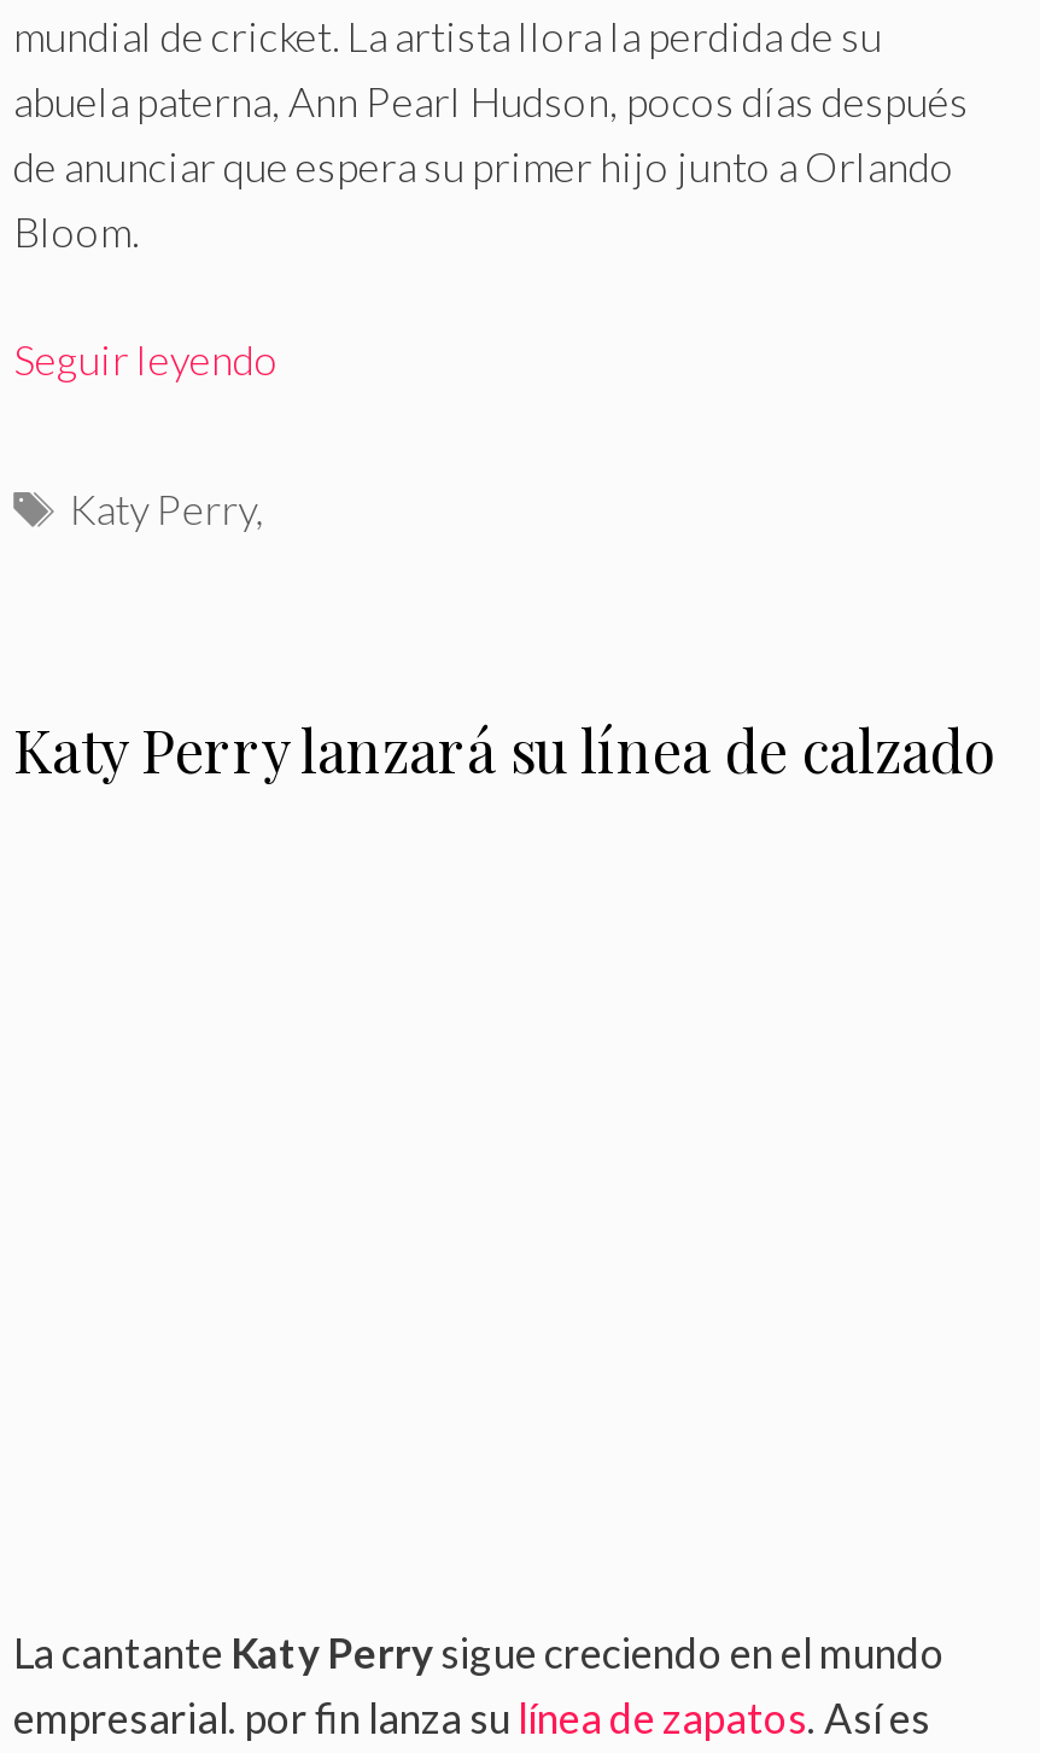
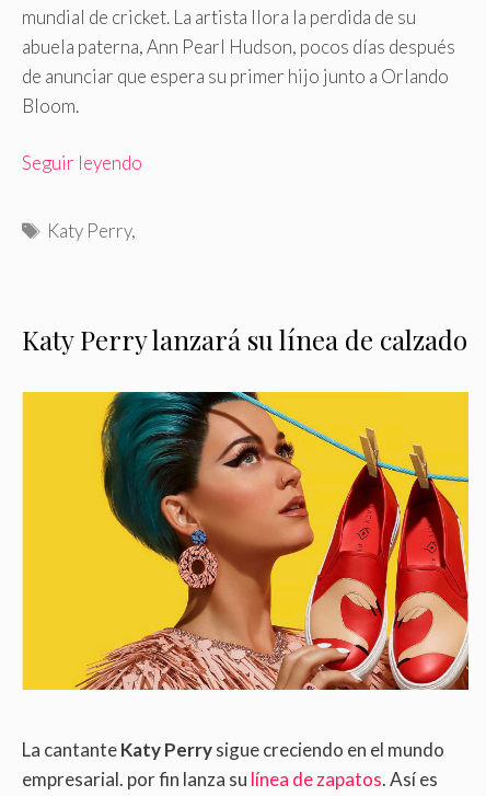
none -> [21,391,470,691] [image]

